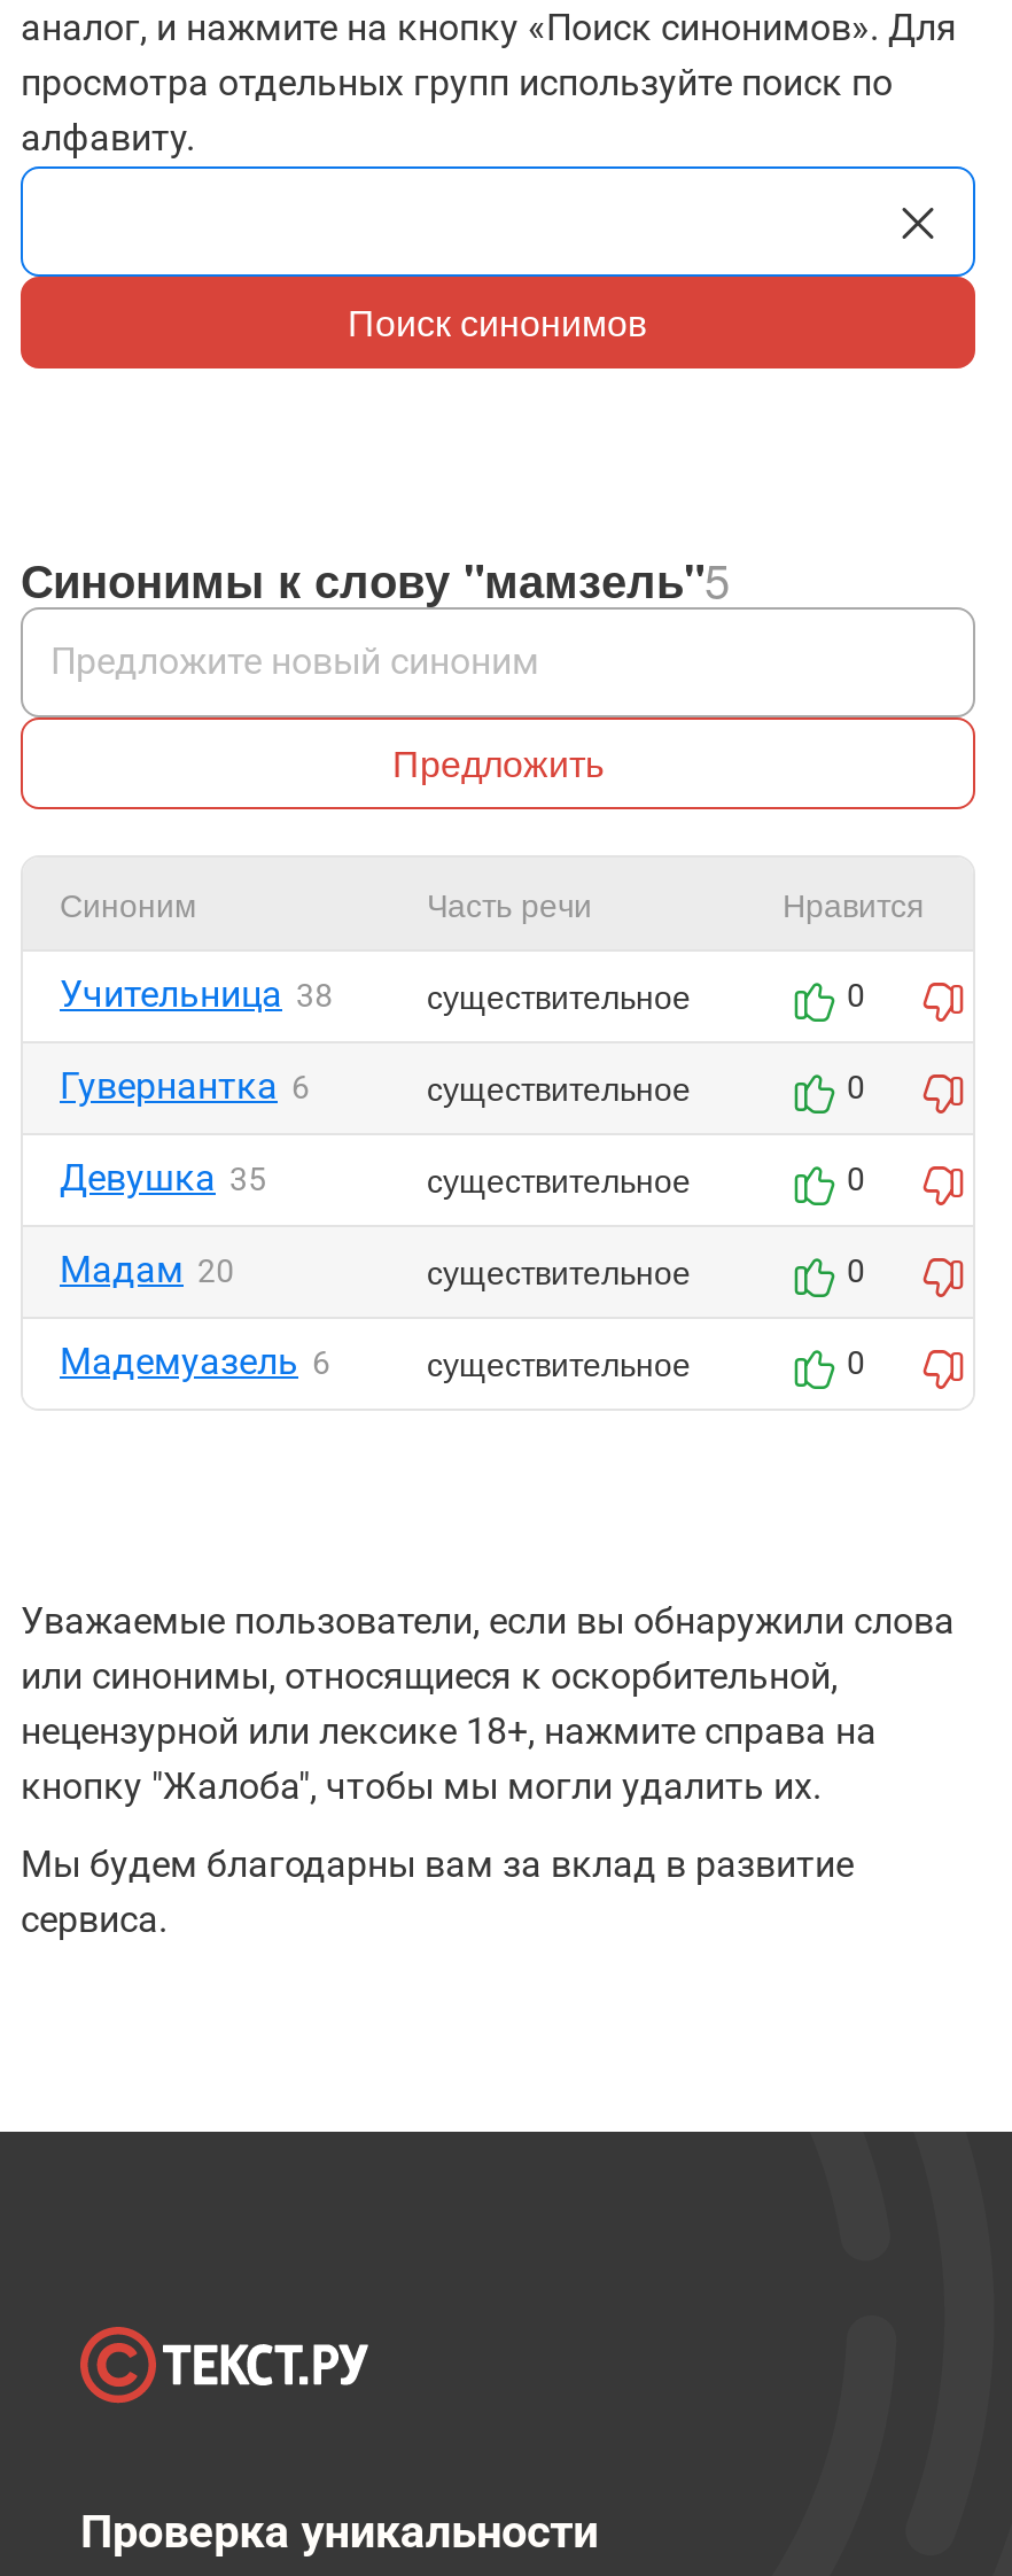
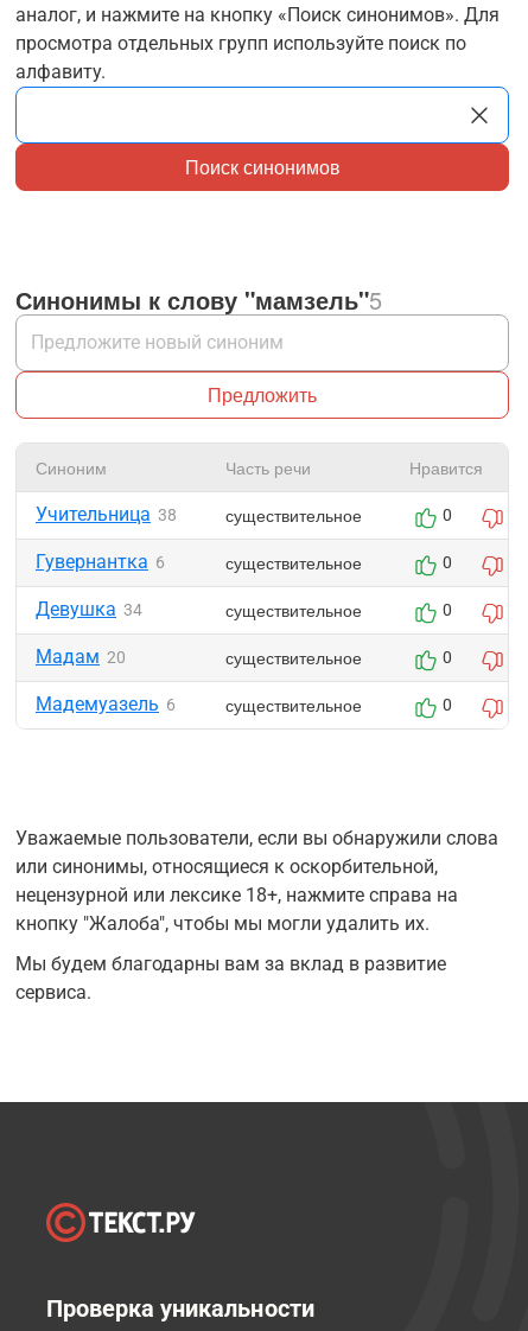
[60,1157,267,1201] Девушка 35 -> [36,598,143,620] Девушка 34

